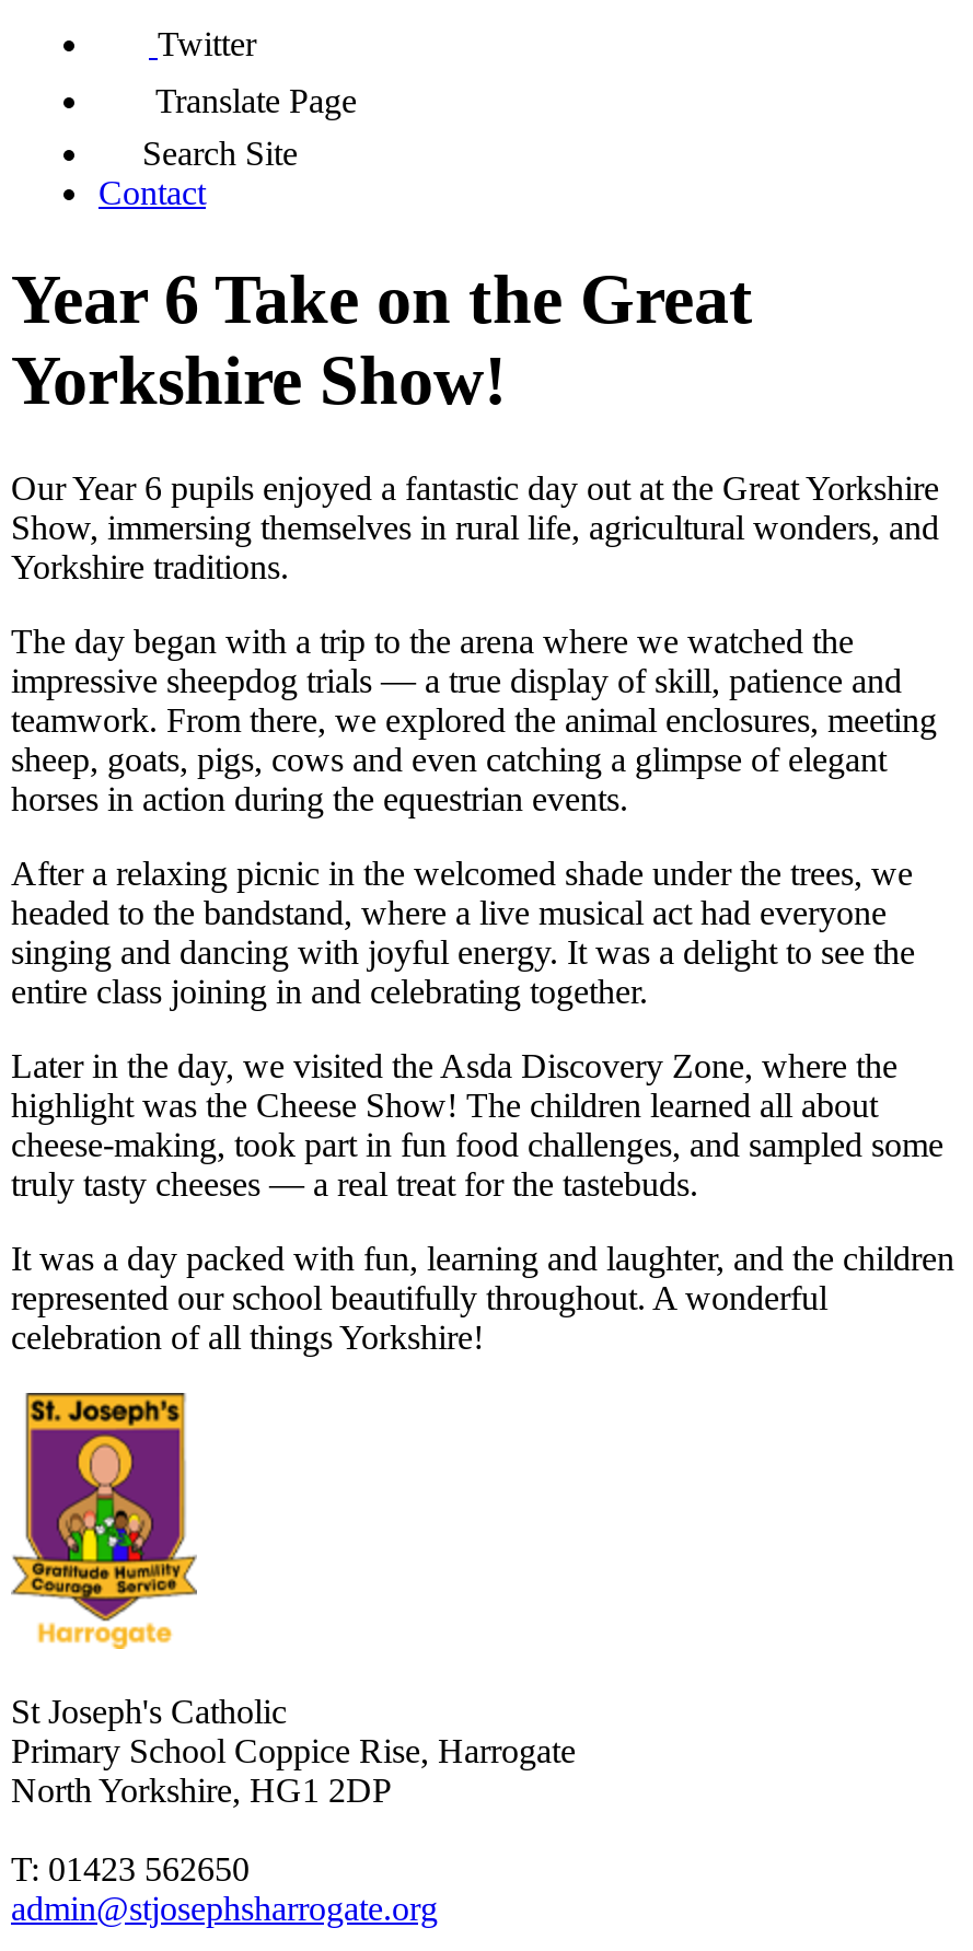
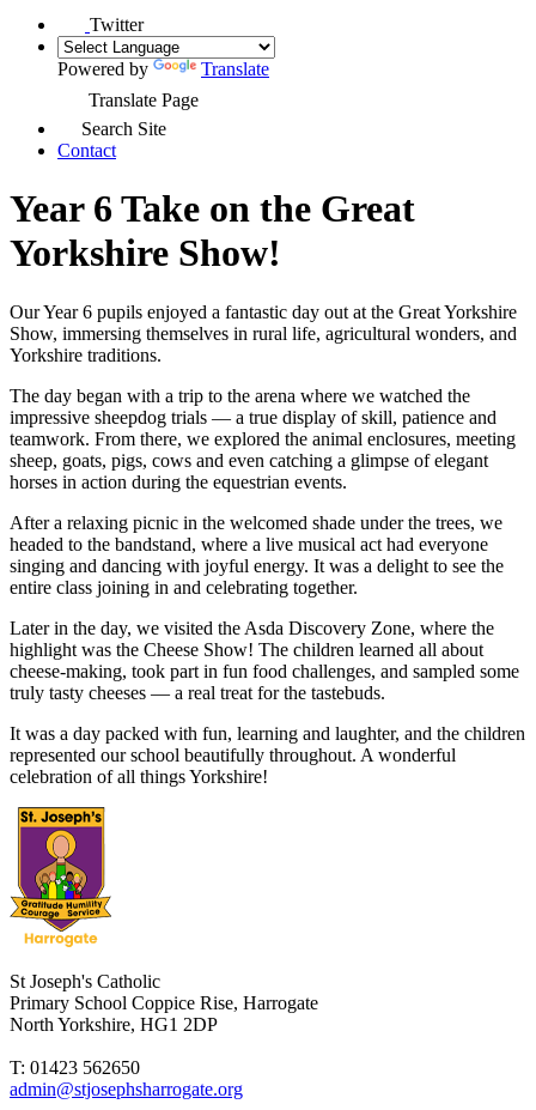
none -> [57,59,269,79] Powered by | Translate

